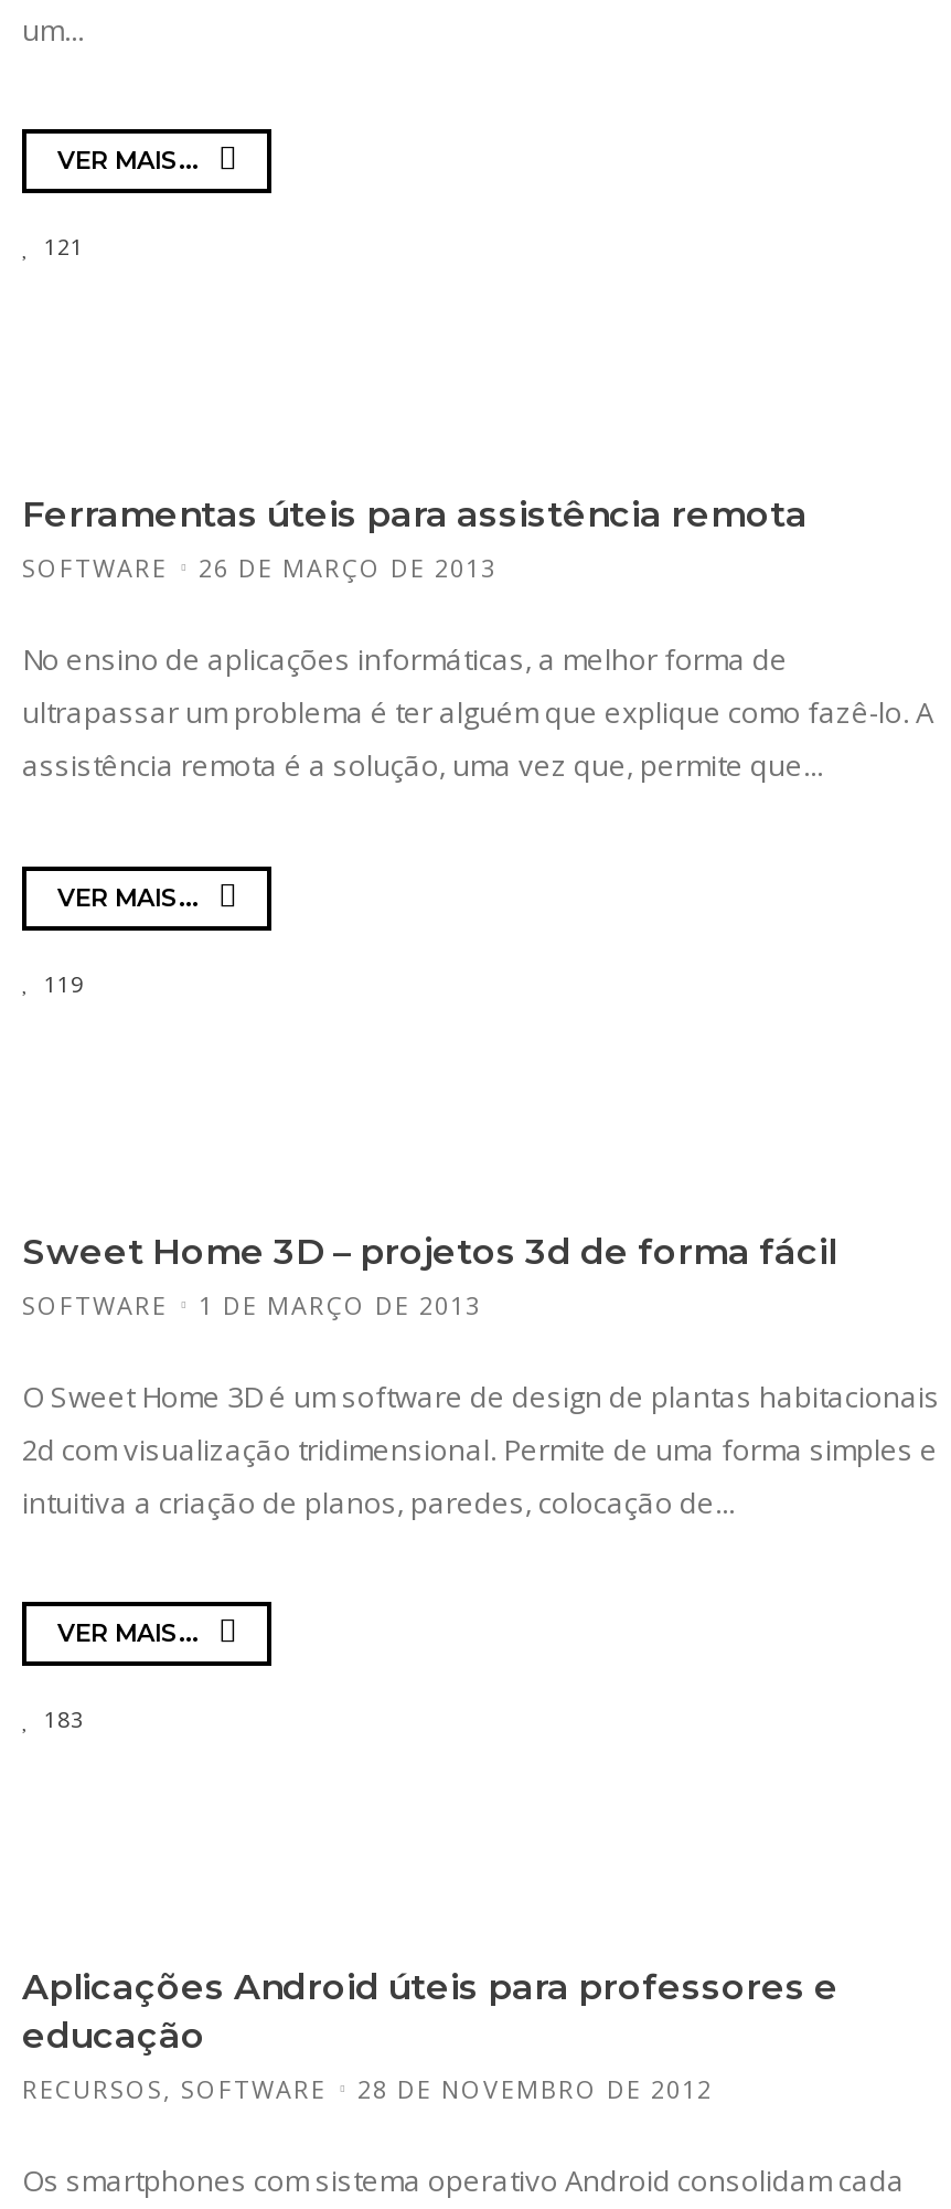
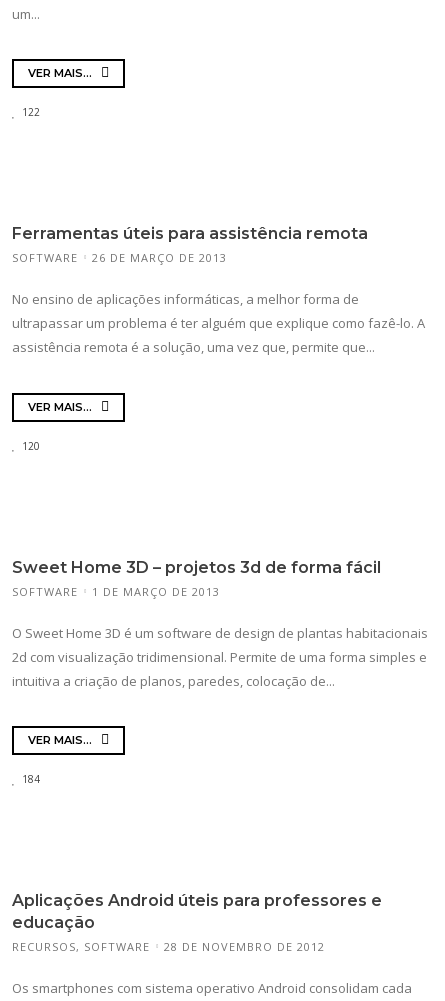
[44,232,84,263] 121 -> [22,105,40,119] 122
[44,968,84,999] 119 -> [22,439,40,453] 120
[44,1704,84,1735] 183 -> [22,772,40,786] 184

